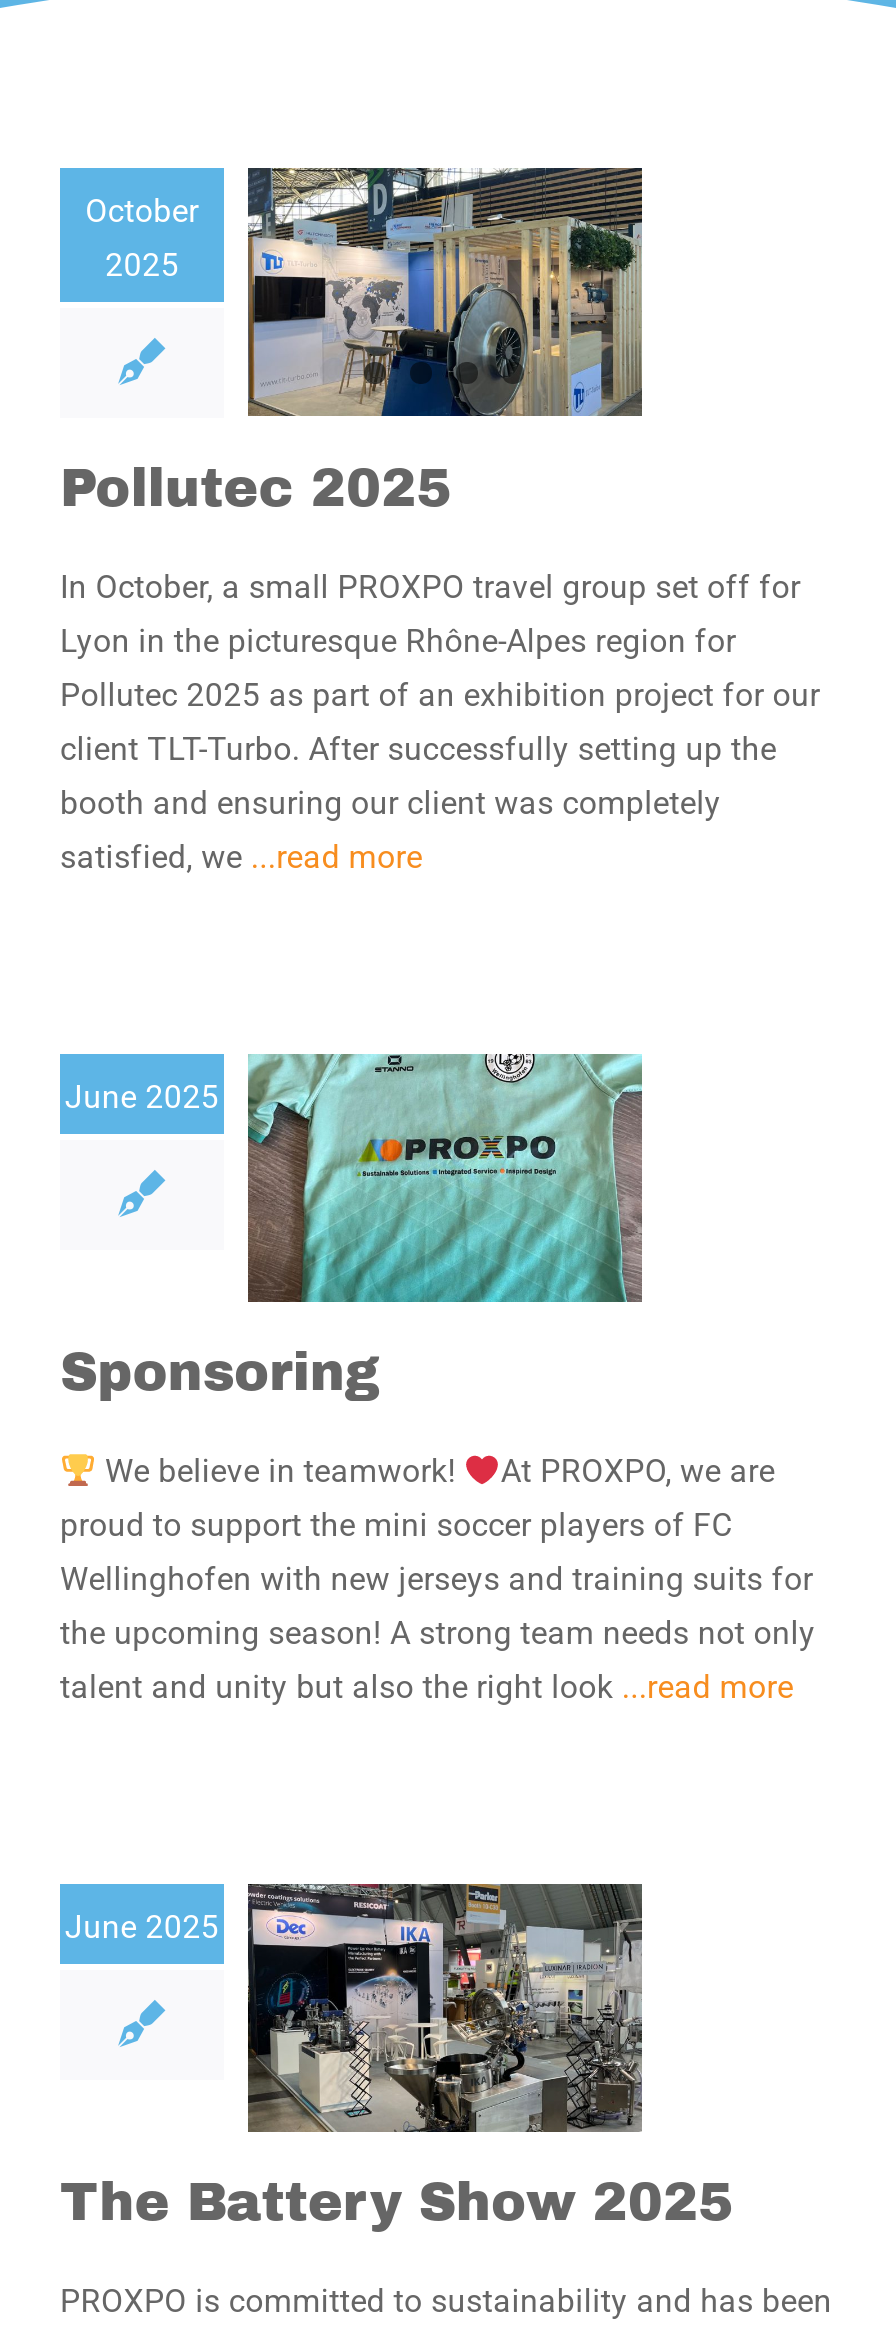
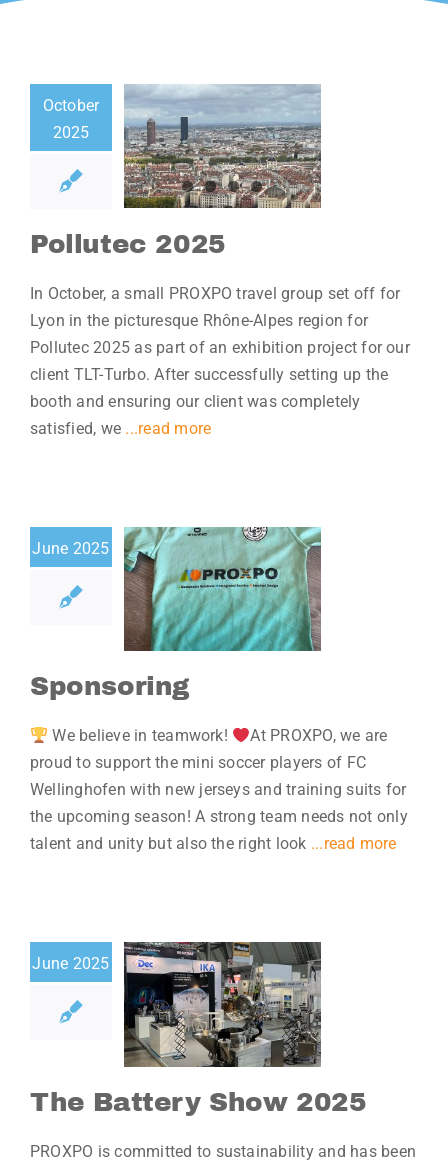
[246,166,642,418] [image] -> [124,84,321,209] [image]

